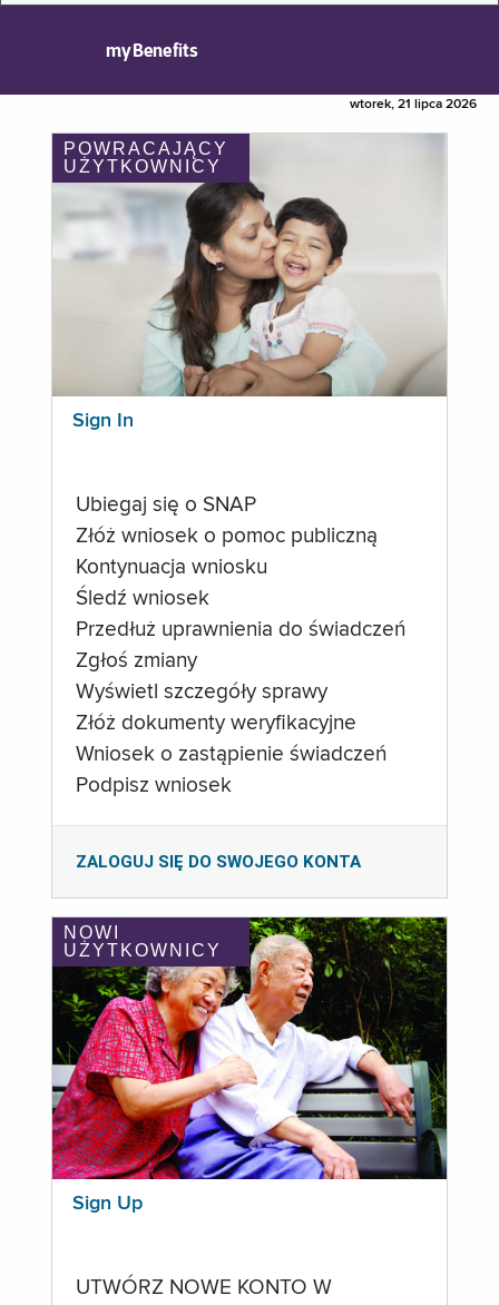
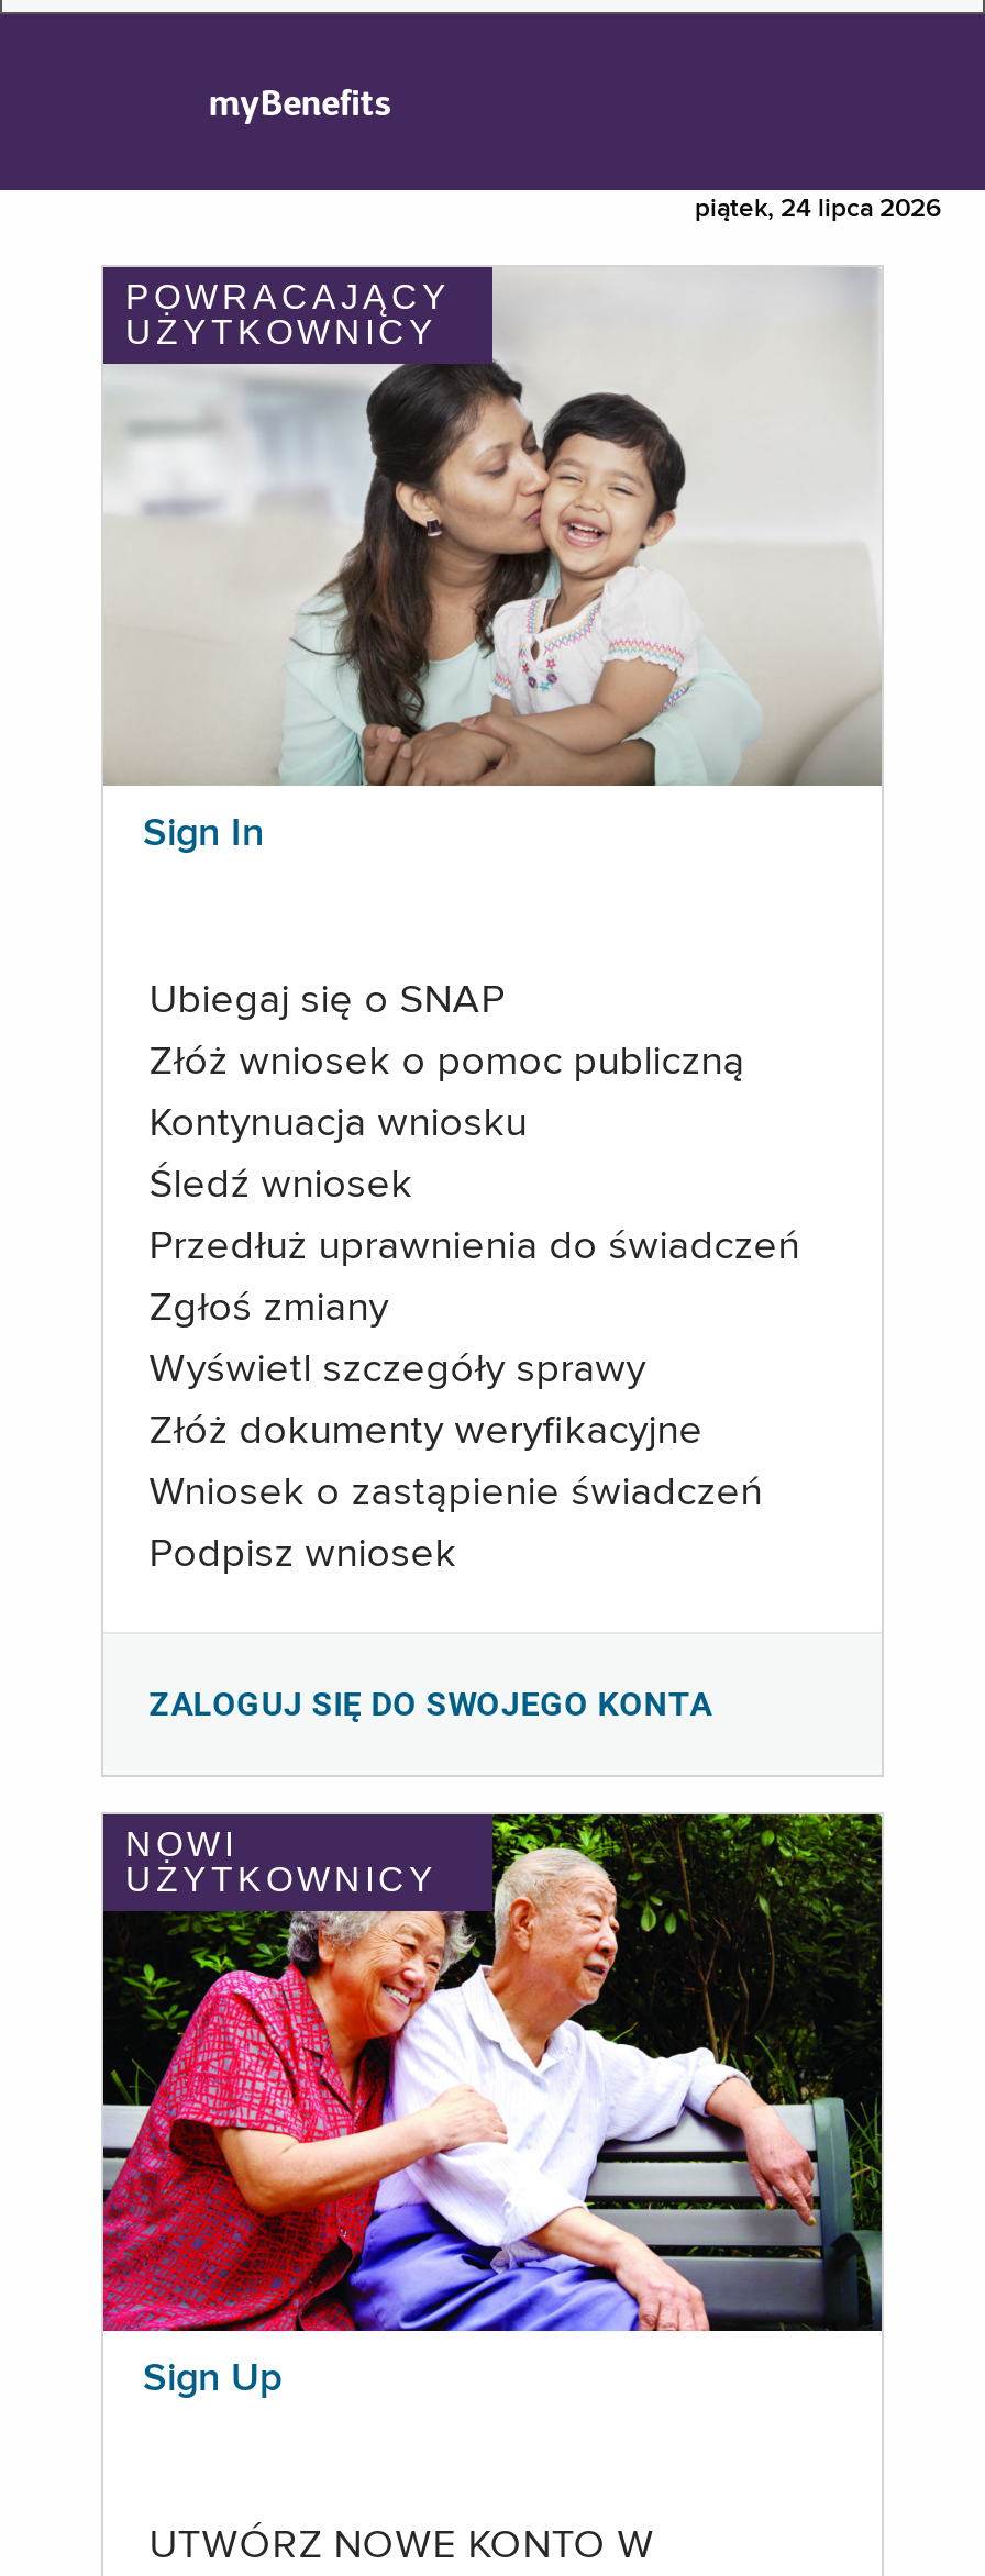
[350,98,477,111] wtorek, 21 lipca 2026 -> [695,197,941,223] piątek, 24 lipca 2026

